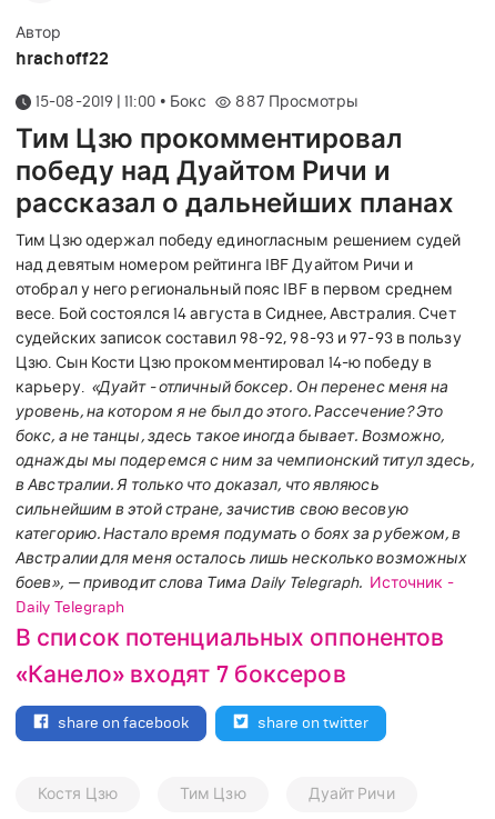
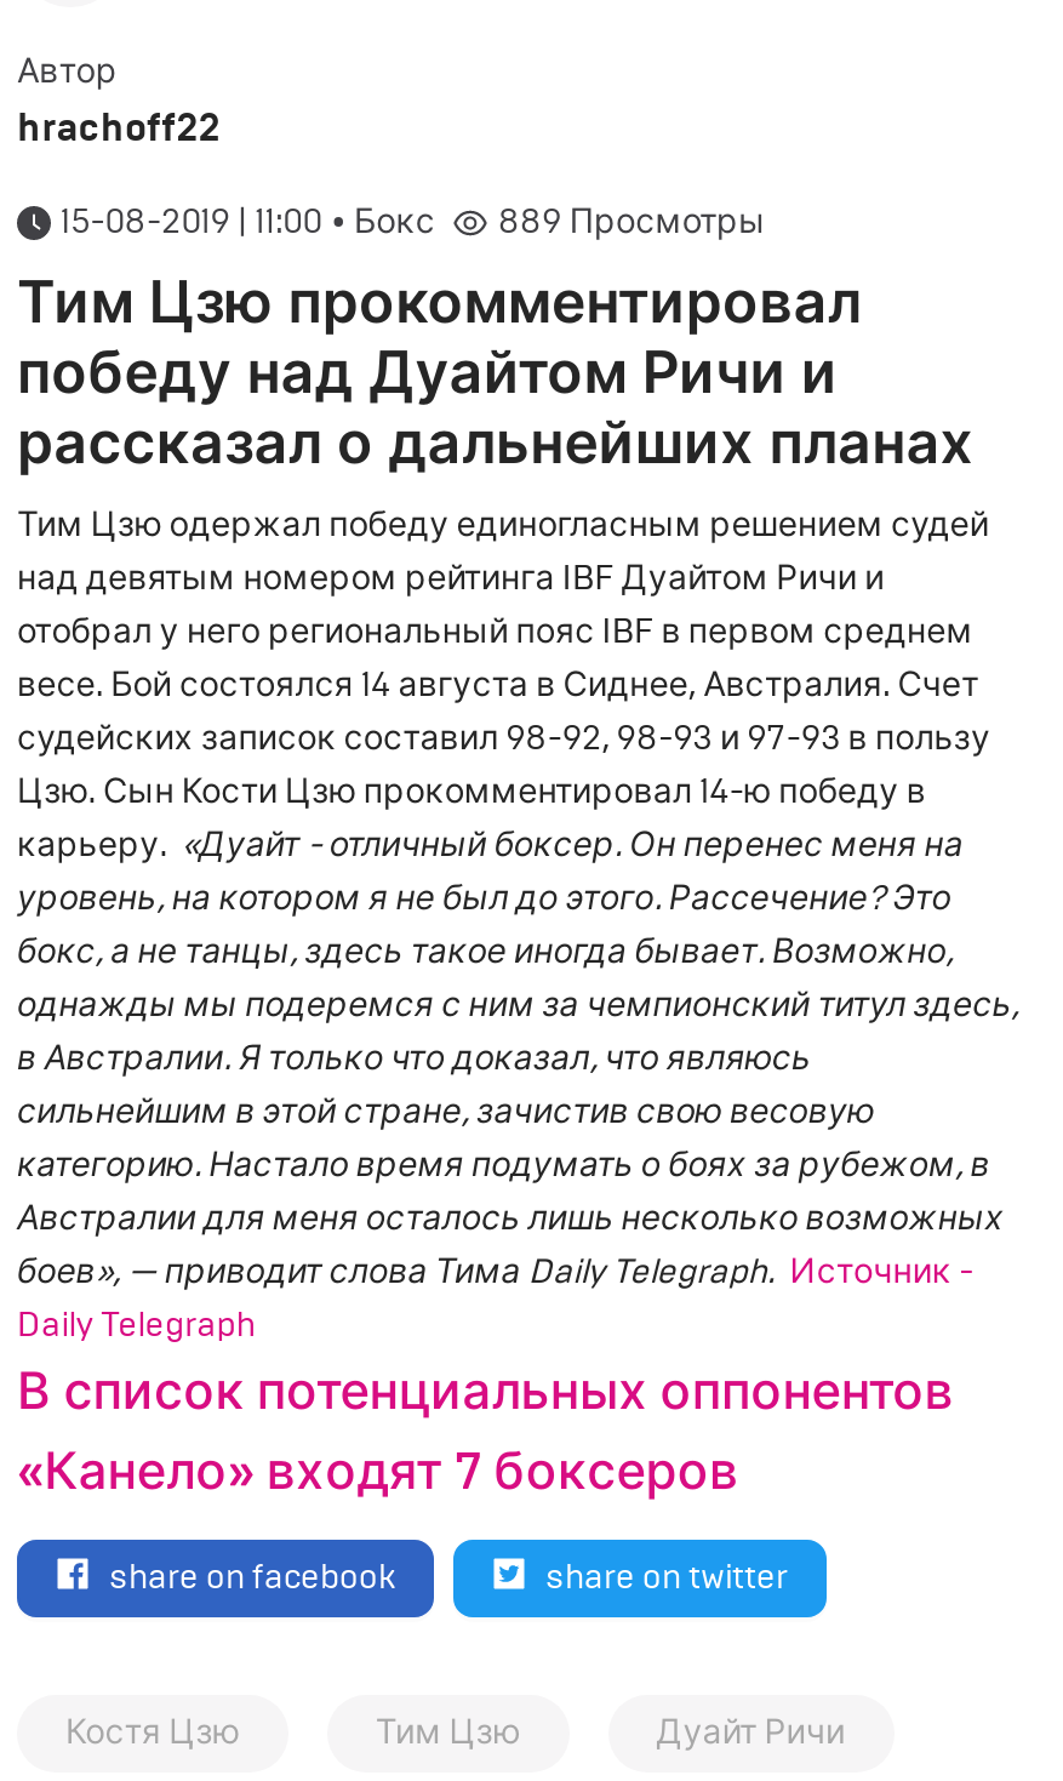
[236,92,358,111] 887 Просмотры -> [498,201,766,242] 889 Просмотры

